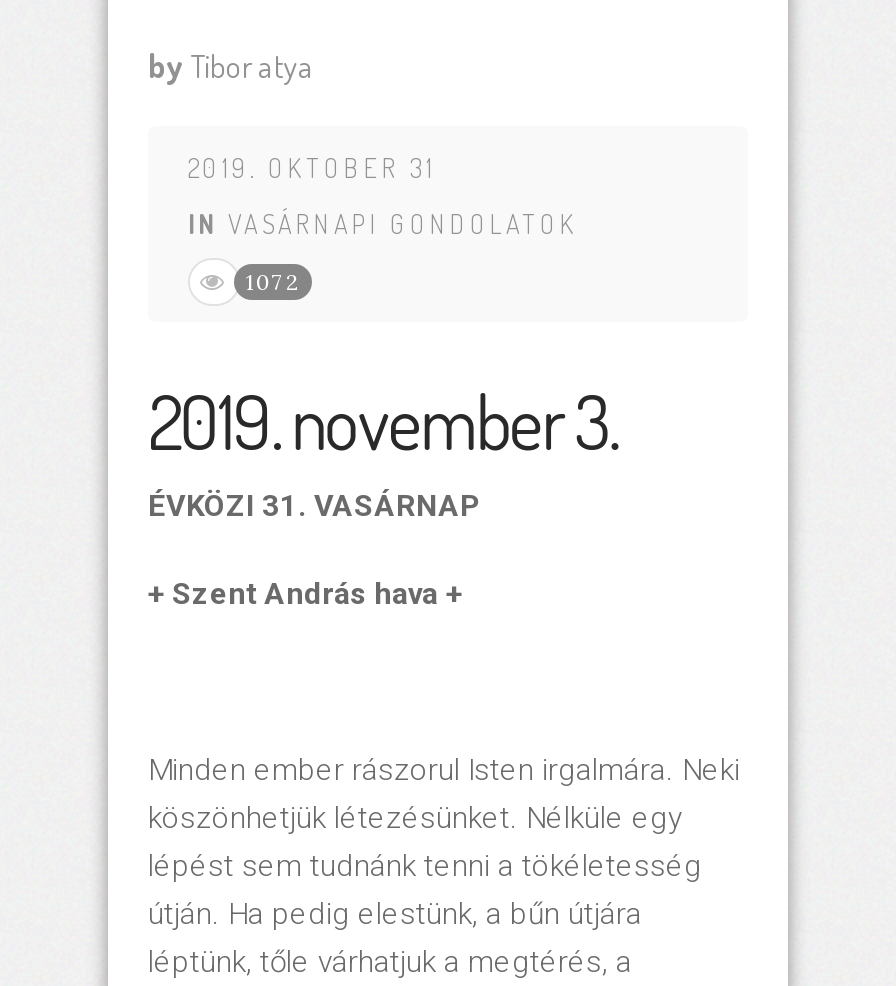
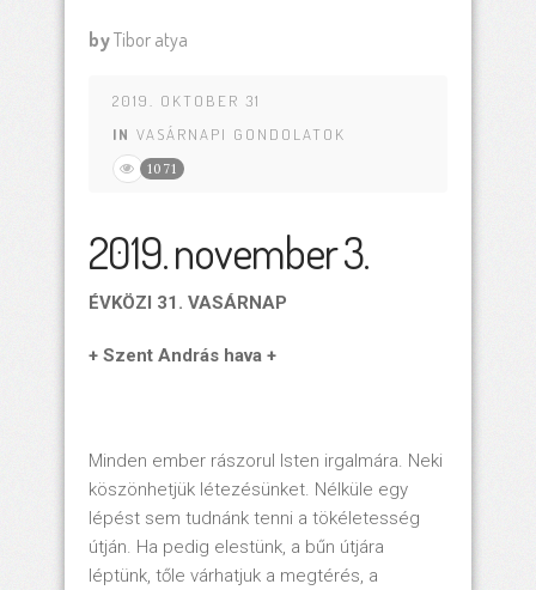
[246,268,300,296] 1072 -> [147,160,177,177] 1071

